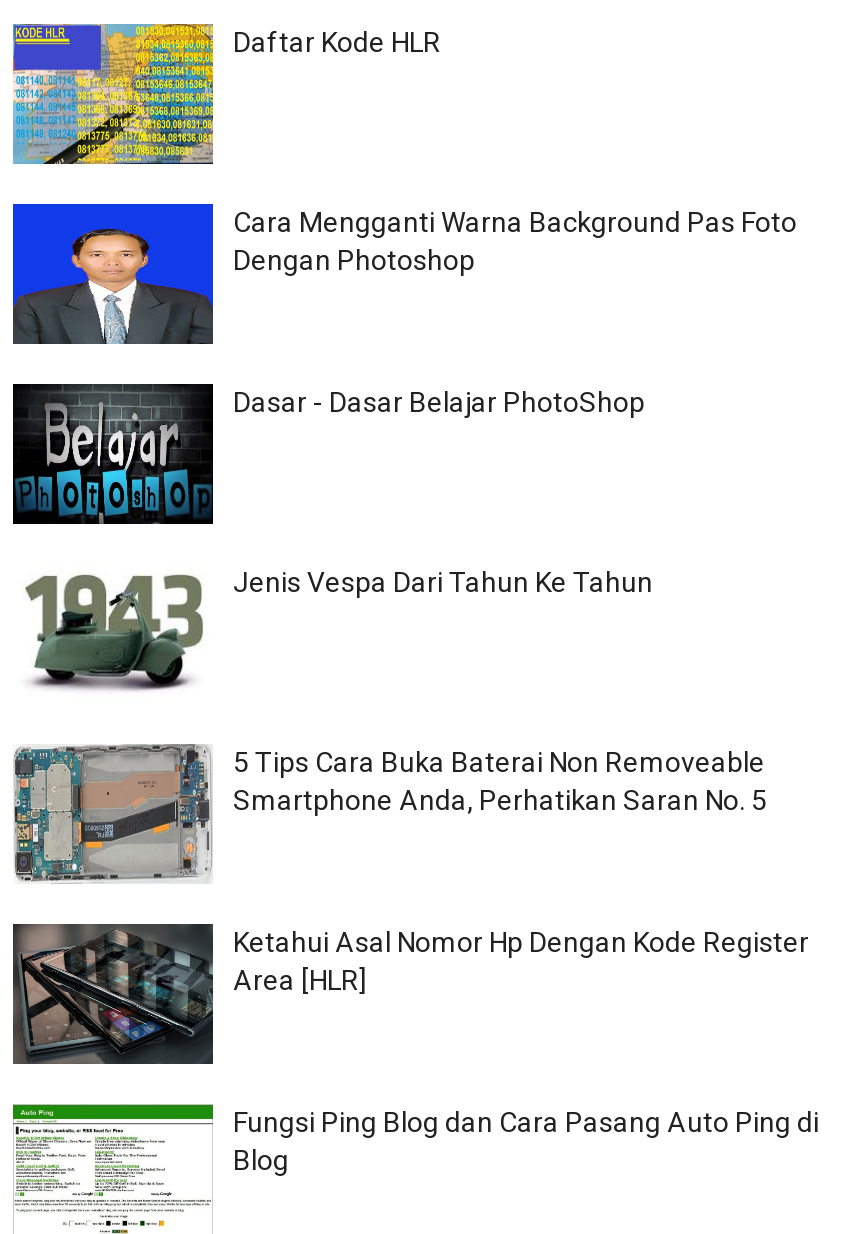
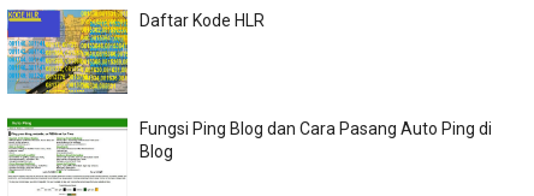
[11,202,797,346] [image] | Cara Mengganti Warna Background Pas Foto | Dengan Photoshop -> none
[11,382,645,526] [image] | Dasar - Dasar Belajar PhotoShop -> none
[23,566,653,692] [image] | Jenis Vespa Dari Tahun Ke Tahun -> none
[13,742,767,884] [image] | 5 Tips Cara Buka Baterai Non Removeable | Smartphone Anda, Perhatikan Saran No. 5 -> none
[11,922,809,1066] [image] | Ketahui Asal Nomor Hp Dengan Kode Register | Area [HLR] -> none

